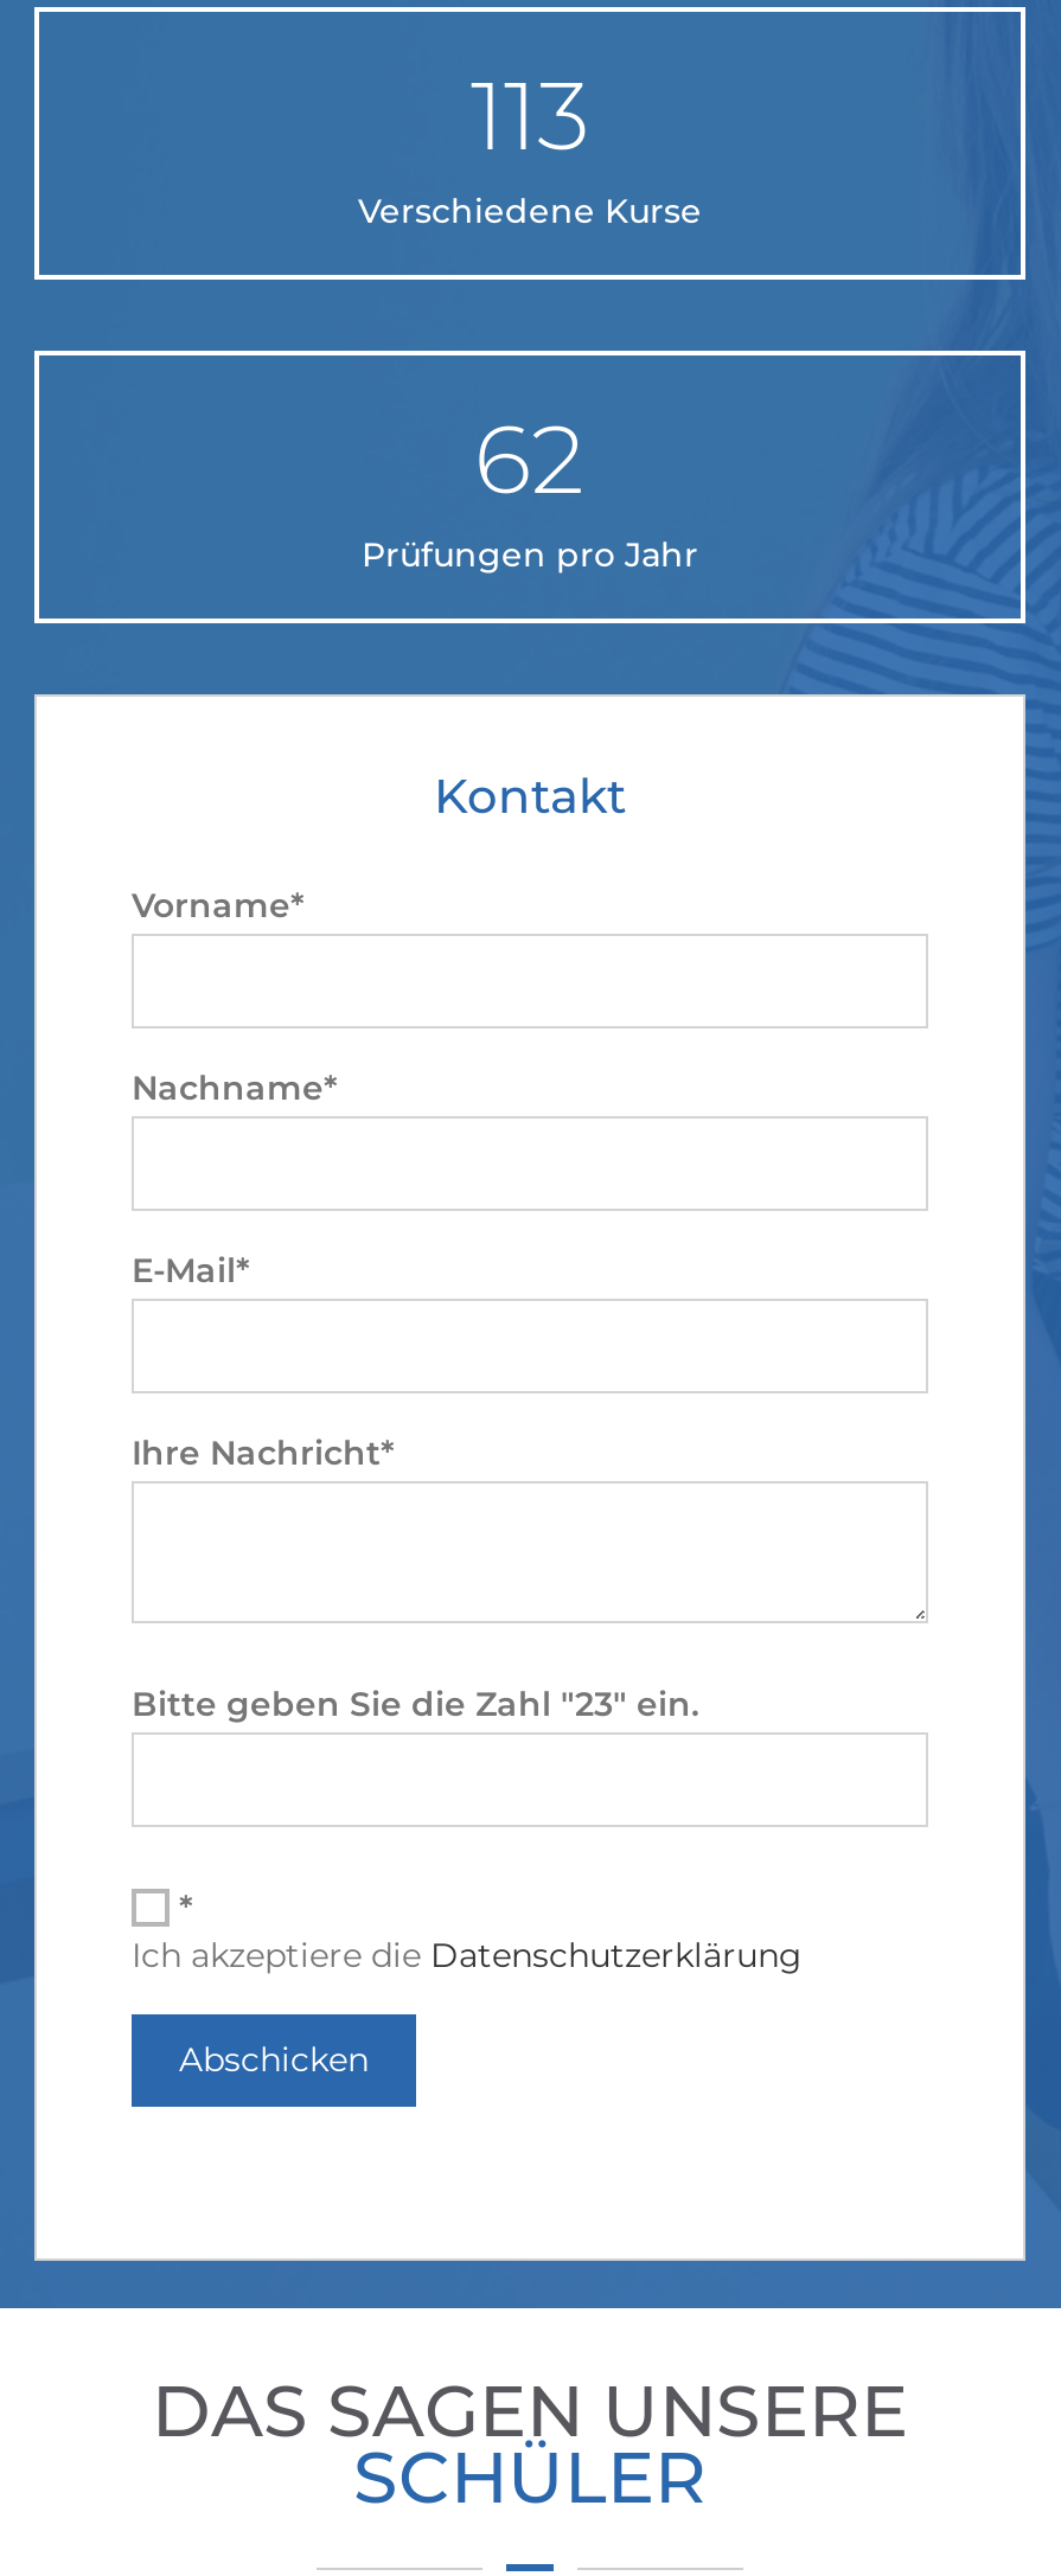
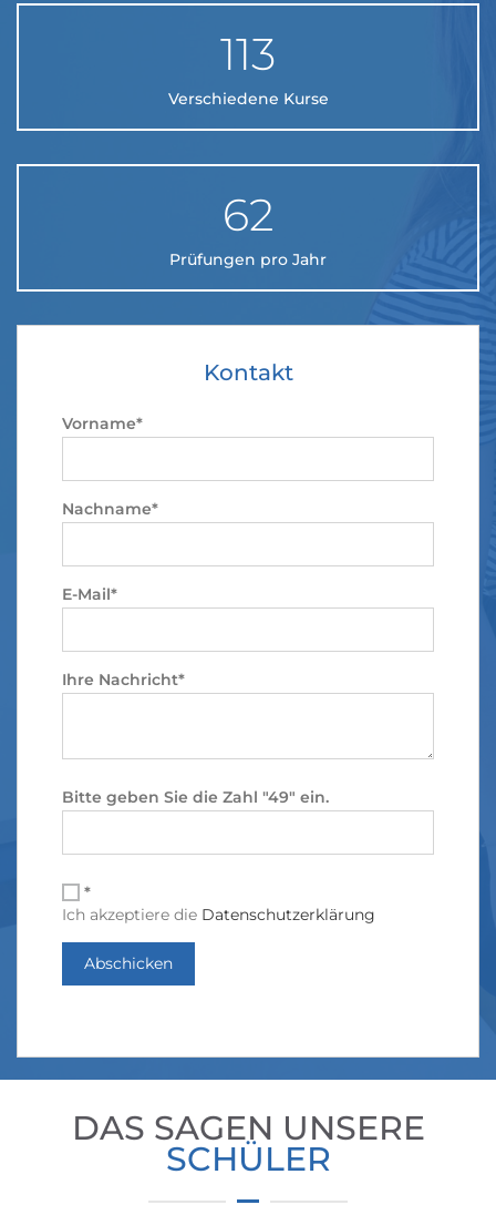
[132,1683,698,1726] Bitte geben Sie die Zahl "23" ein. -> [62,787,329,807] Bitte geben Sie die Zahl "49" ein.

